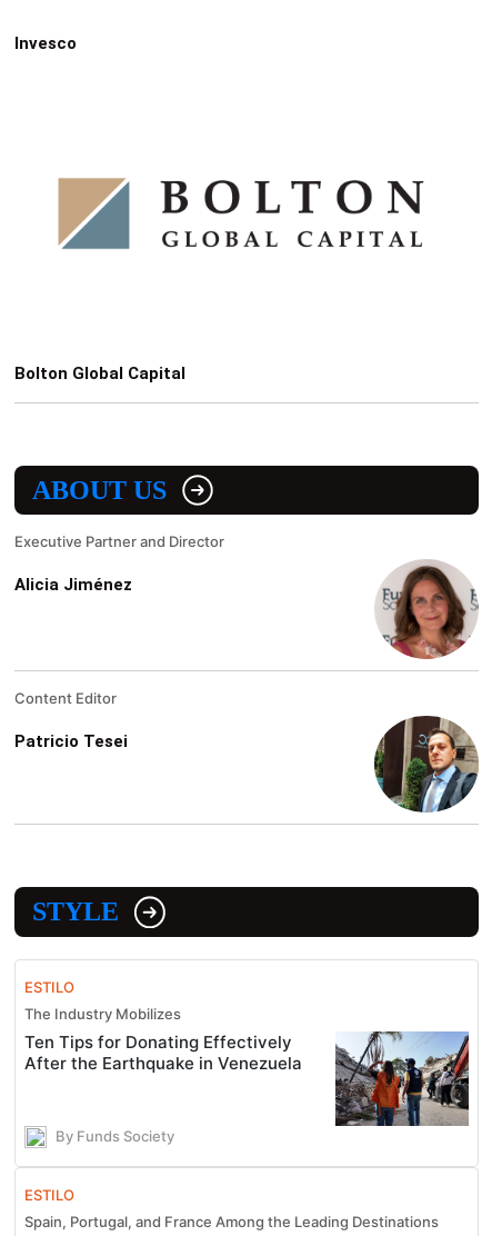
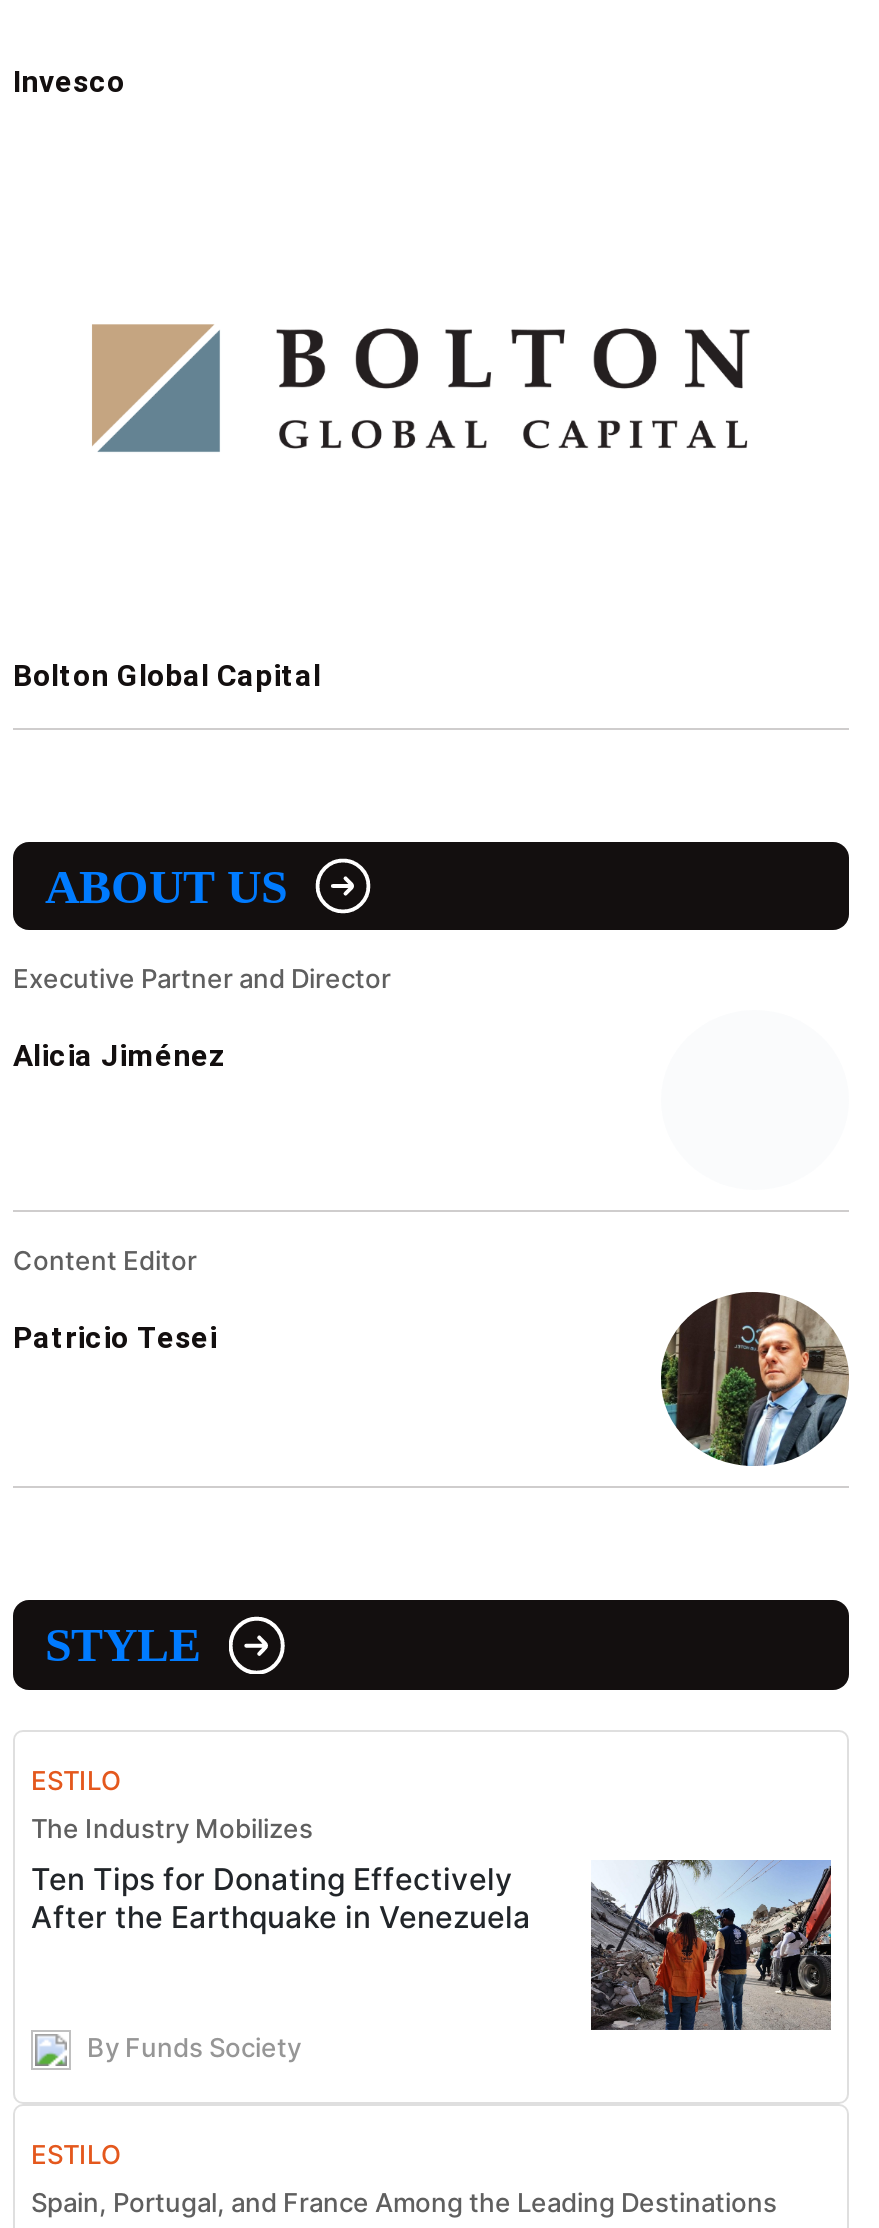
[375,559,480,660] [image] -> none

